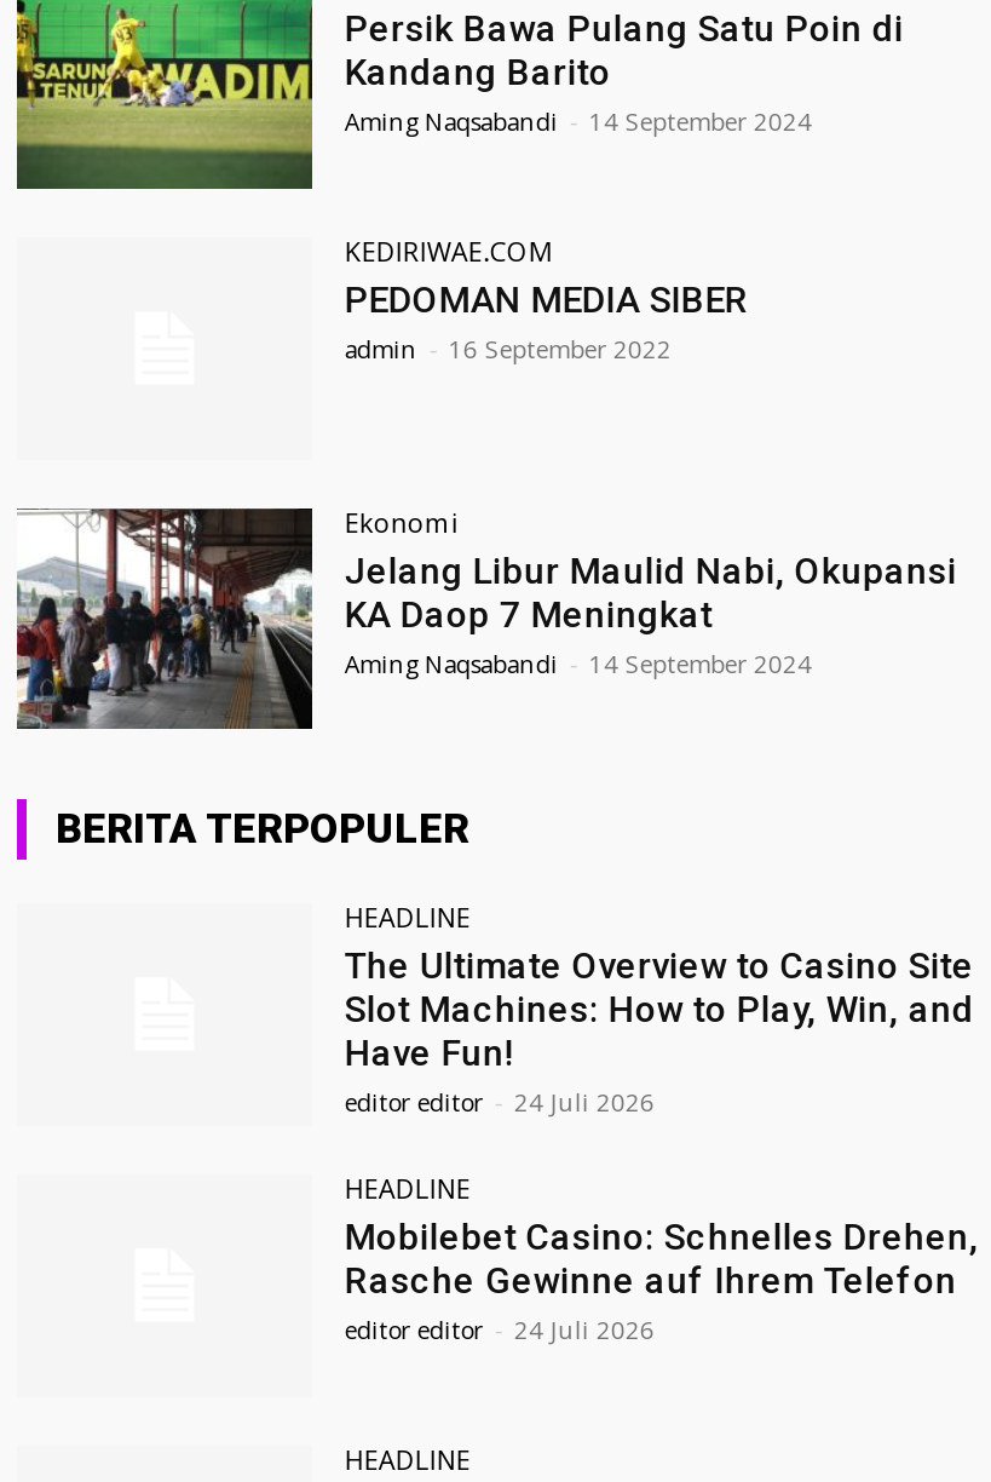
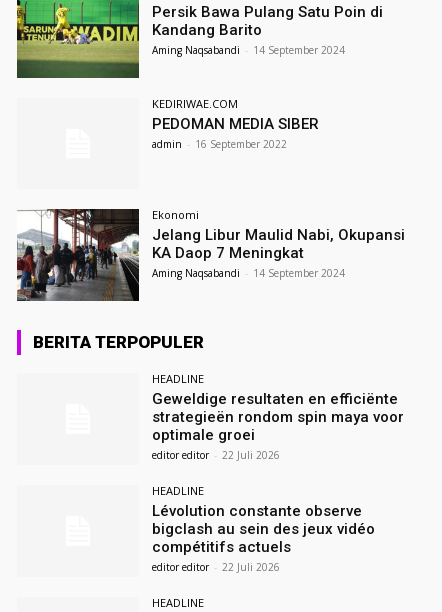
[345,945,974,1119] The Ultimate Overview to Casino Site | Slot Machines: How to Play, Win, and | Have Fun! | editor editor - 24 Juli 2026 -> [152,390,404,462] Geweldige resultaten en efficiënte | strategieën rondom spin maya voor | optimale groei | editor editor - 22 Juli 2026
[345,1216,979,1346] Mobilebet Casino: Schnelles Drehen, | Rasche Gewinne auf Ihrem Telefon | editor editor - 24 Juli 2026 -> [152,502,375,574] Lévolution constante observe | bigclash au sein des jeux vidéo | compétitifs actuels | editor editor - 22 Juli 2026

